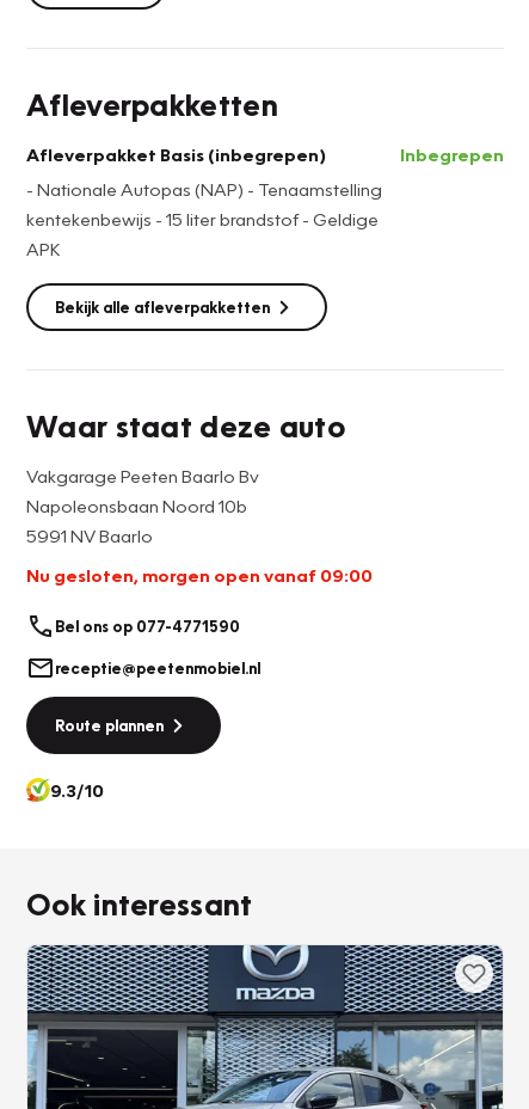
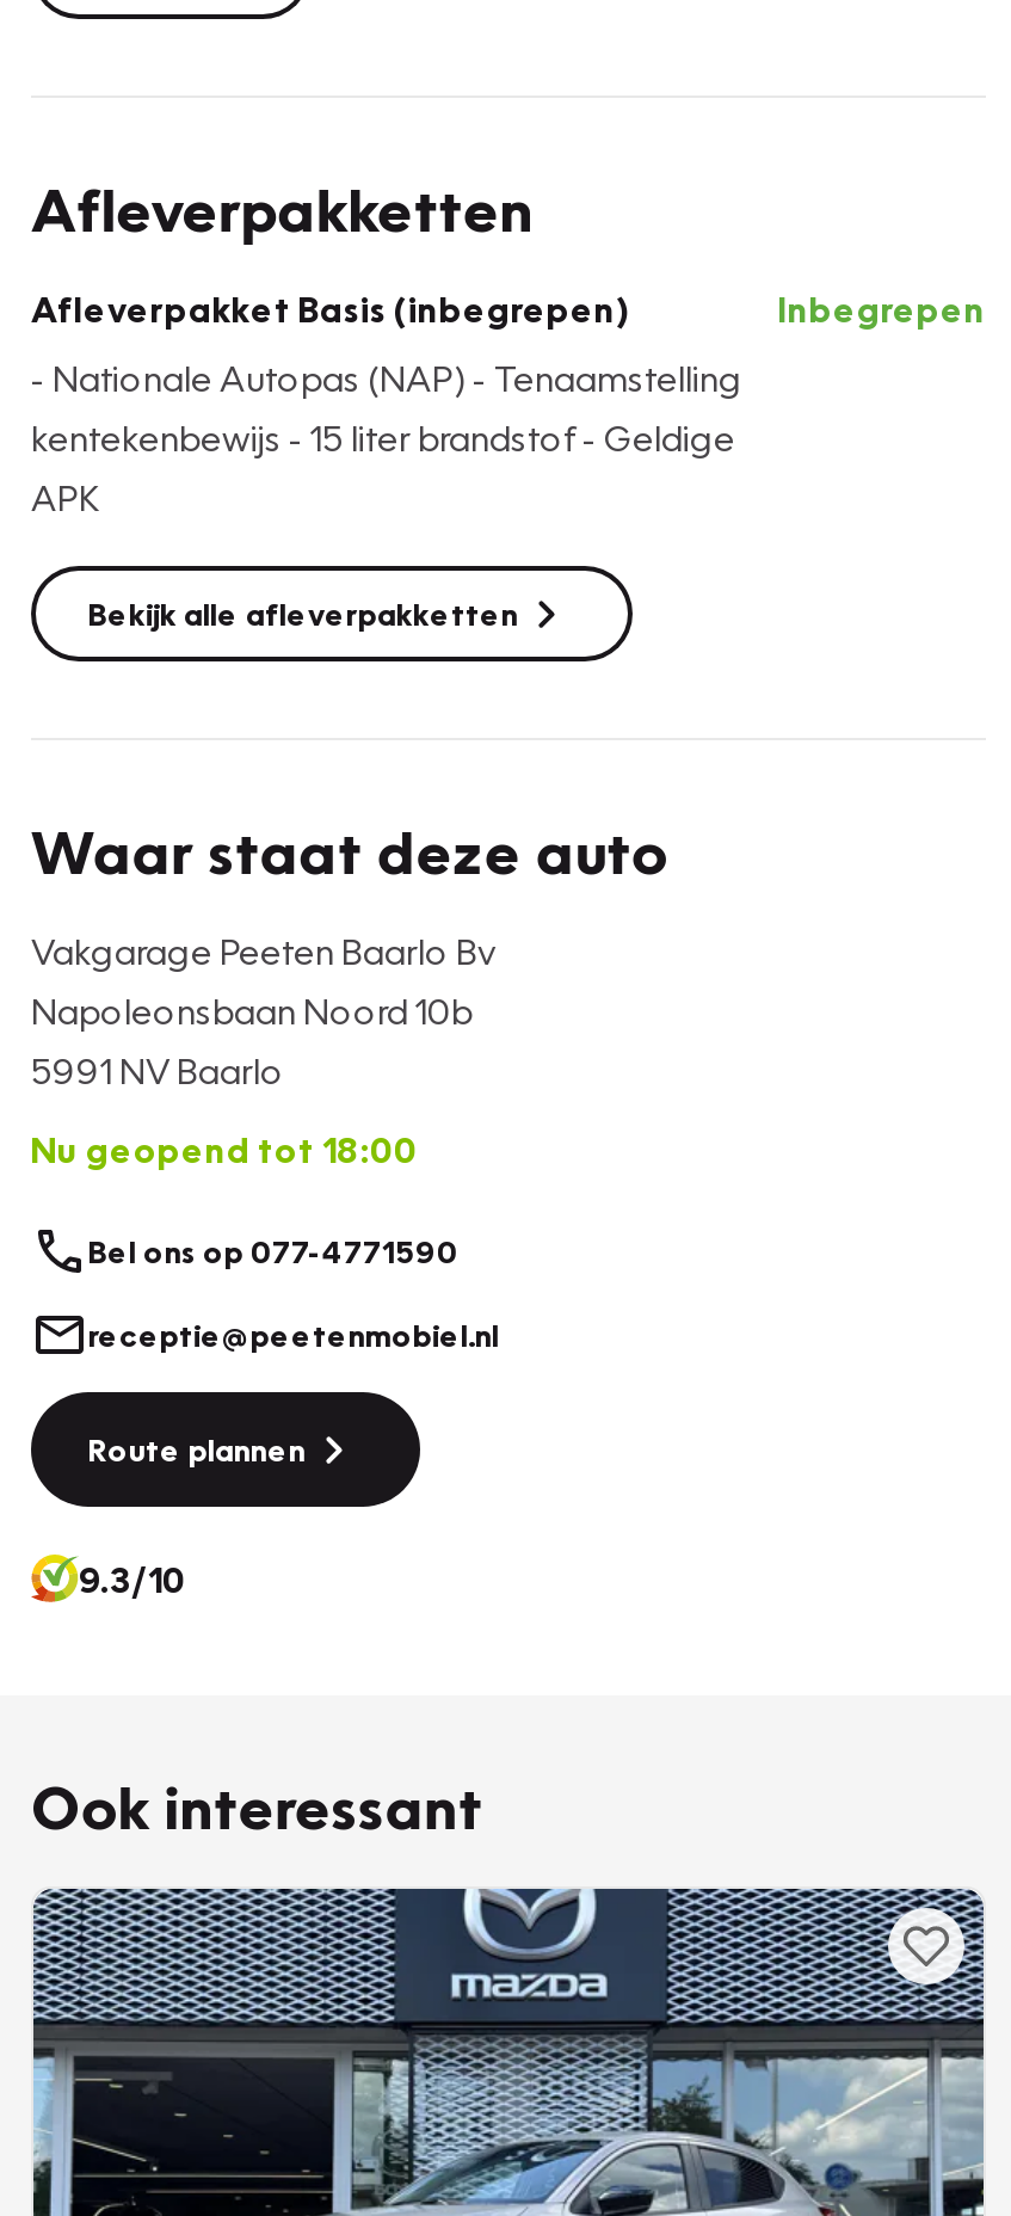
[26,564,373,585] Nu gesloten, morgen open vanaf 09:00 -> [31,1126,418,1169] Nu geopend tot 18:00

